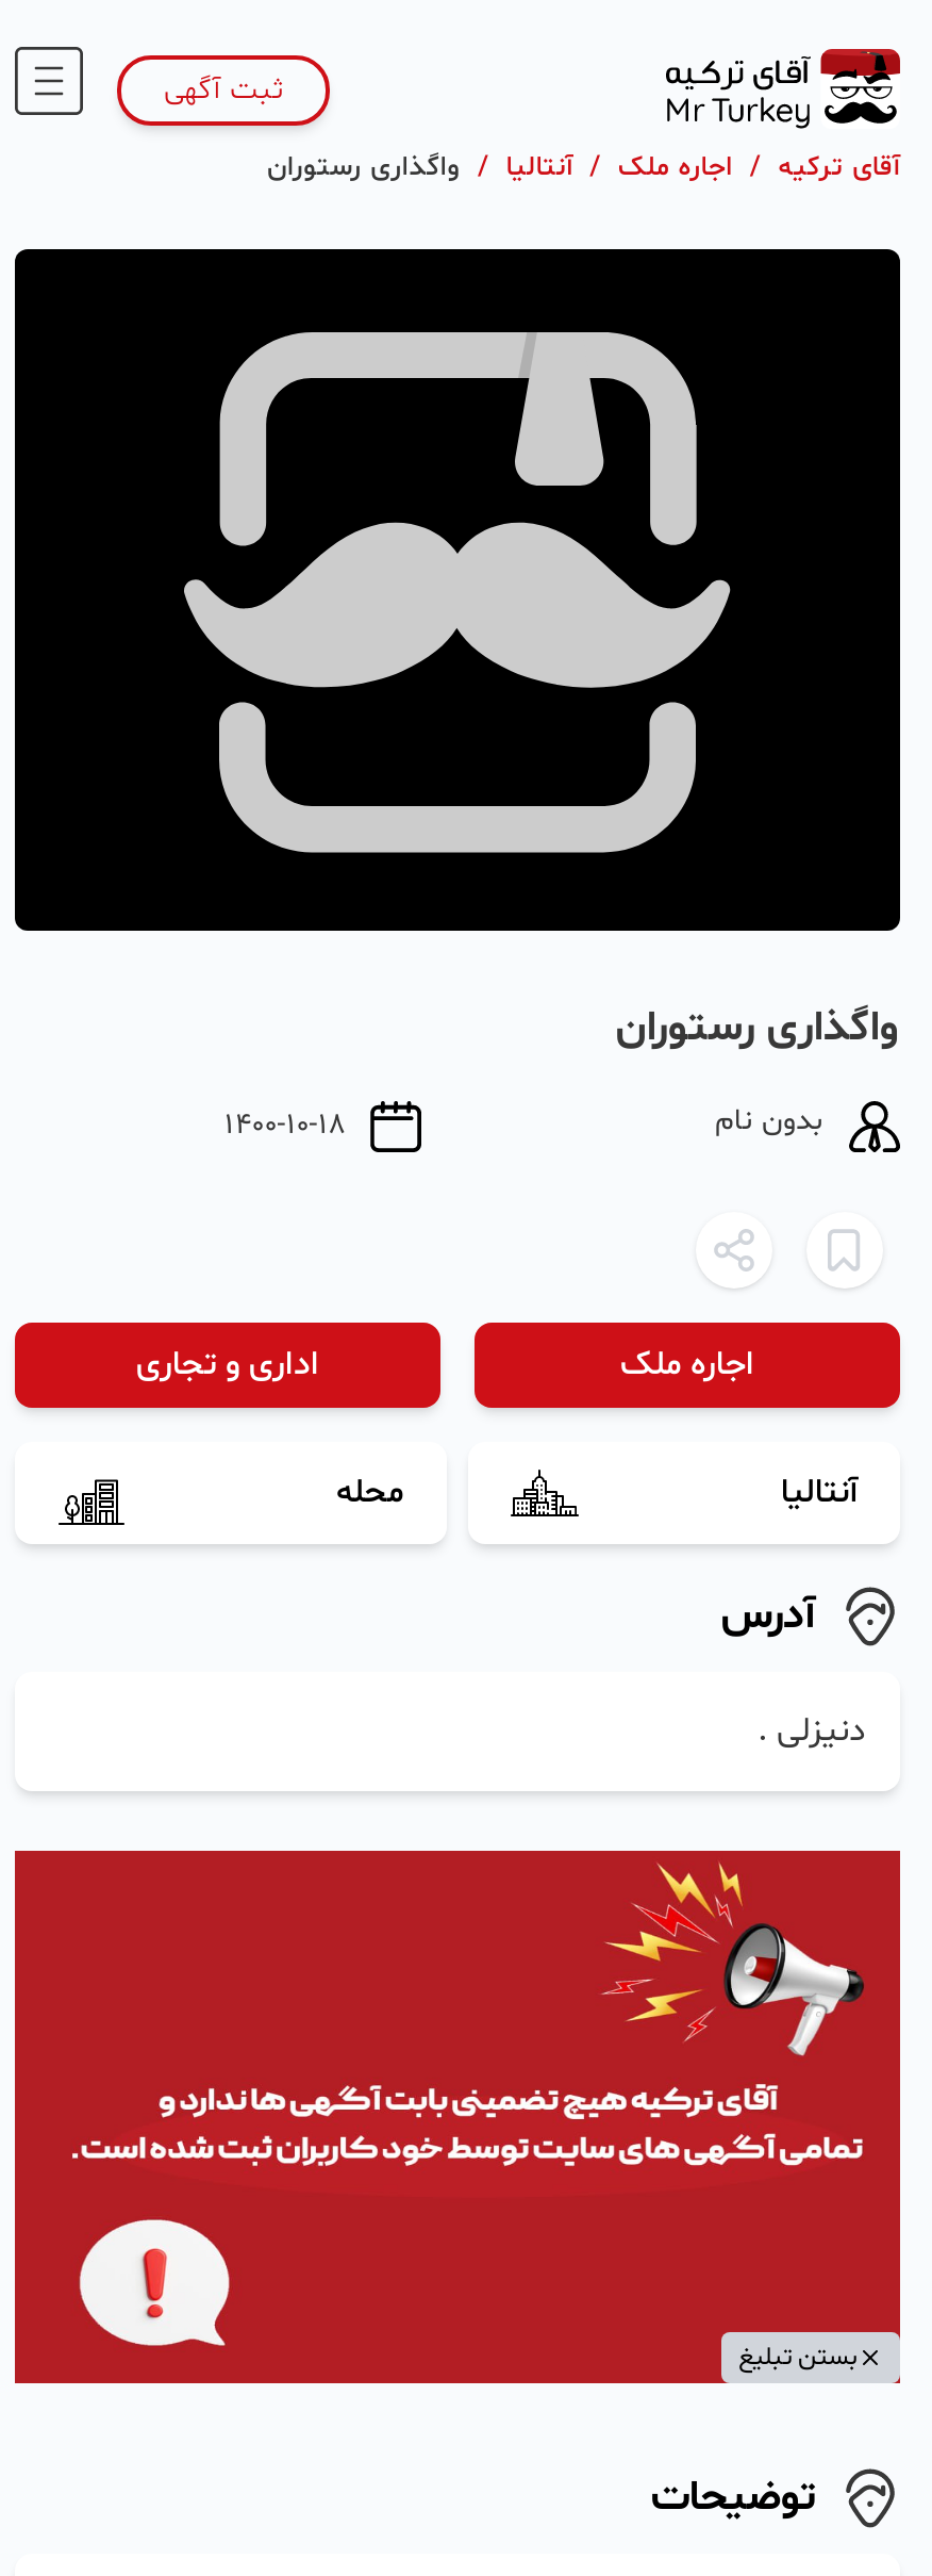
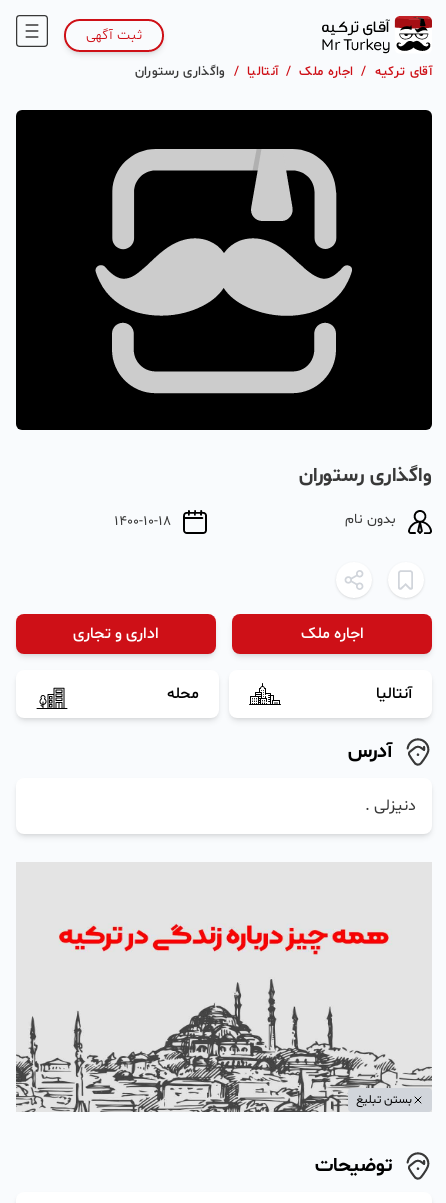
[13,1849,902,2385] [image] -> [15,862,432,1113] [image]

